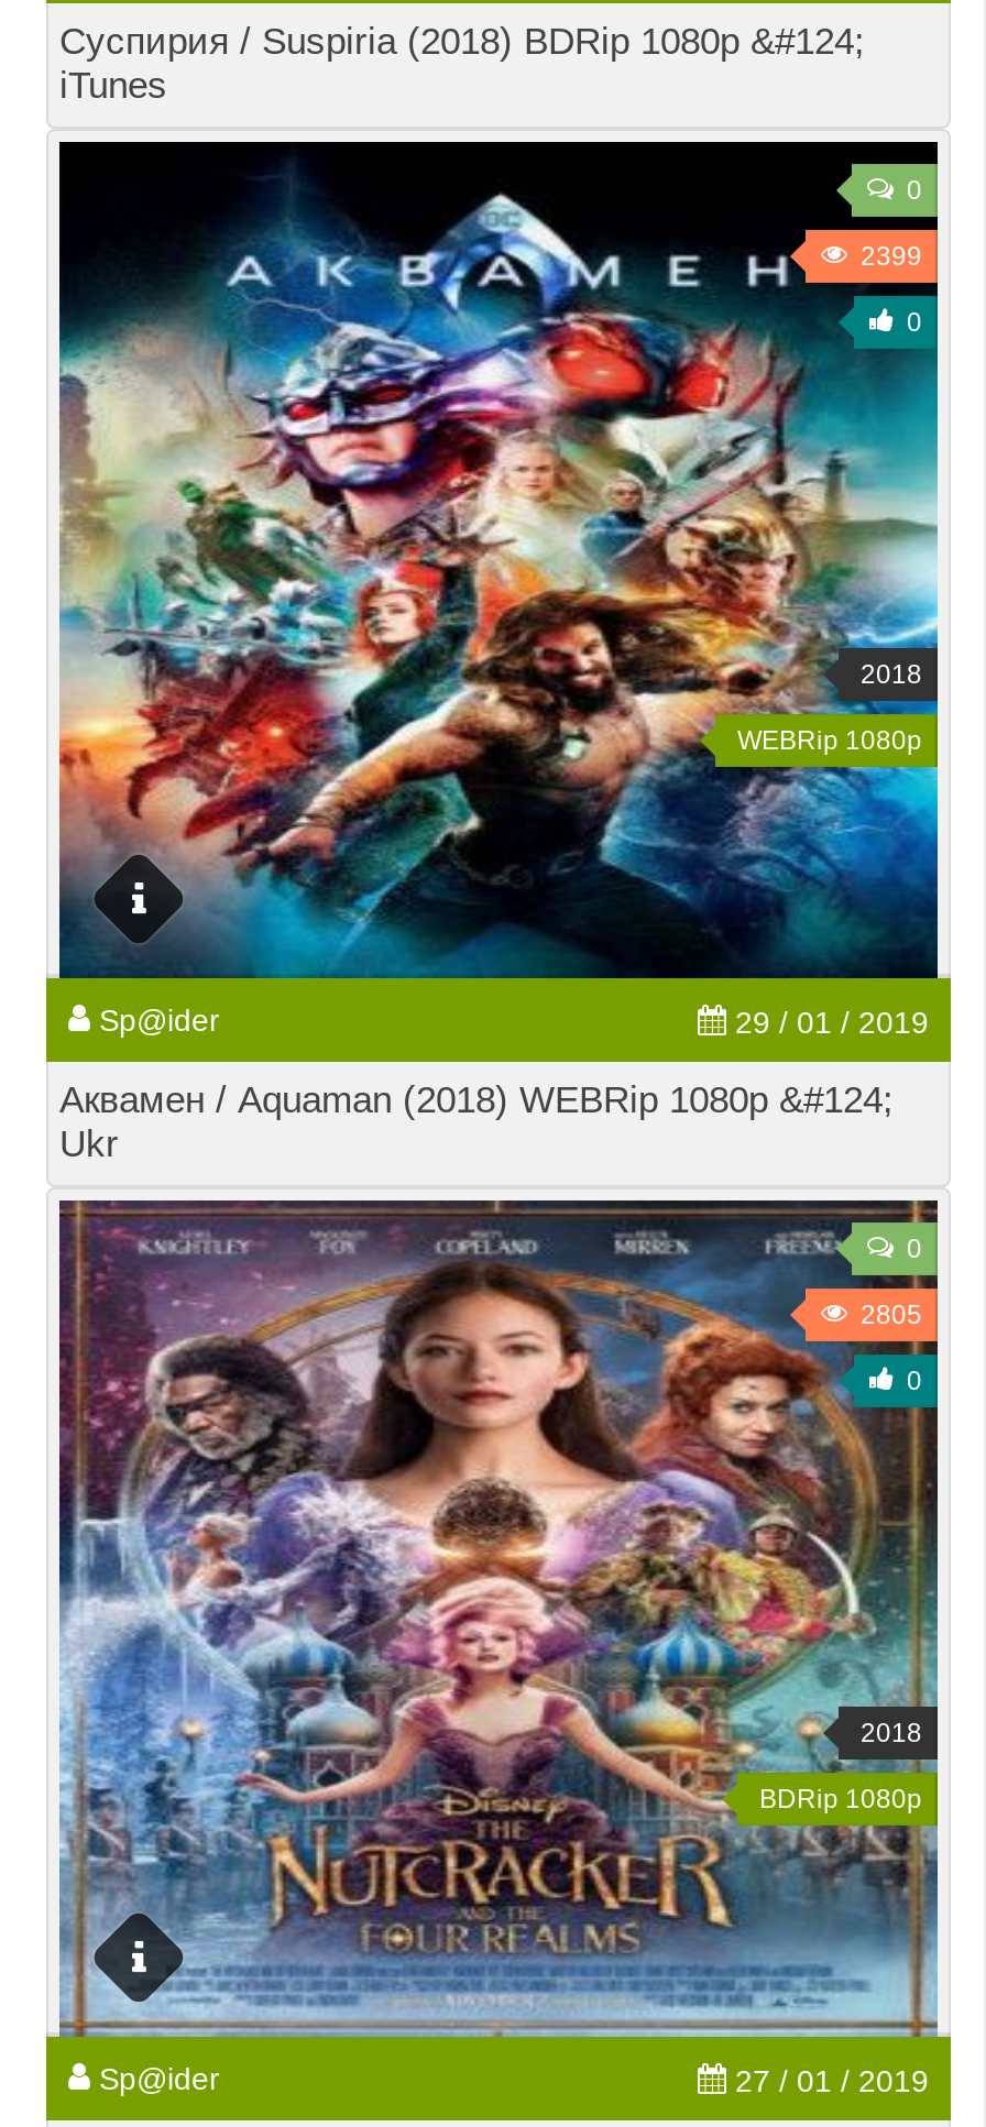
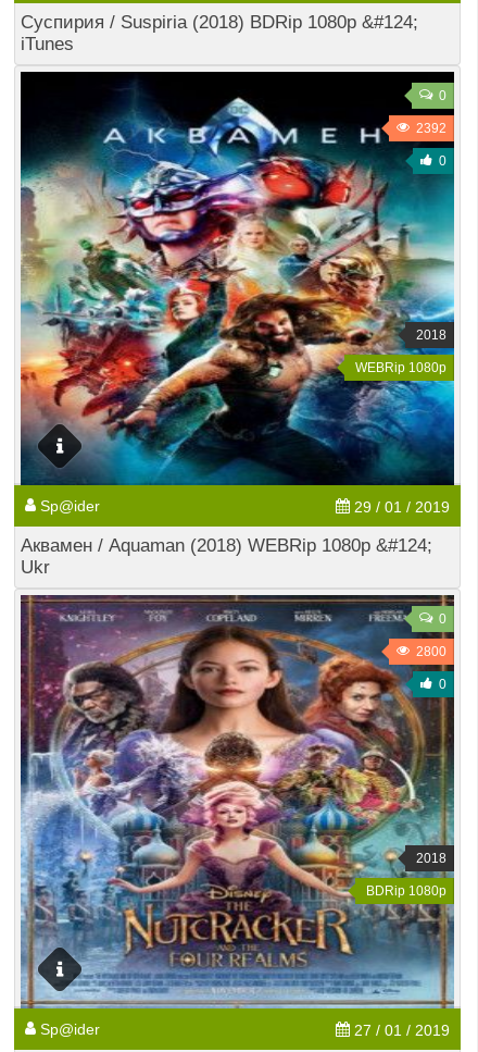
[854,241,922,272] 2399 -> [413,121,446,136] 2392
[854,1300,922,1330] 2805 -> [413,644,446,659] 2800

